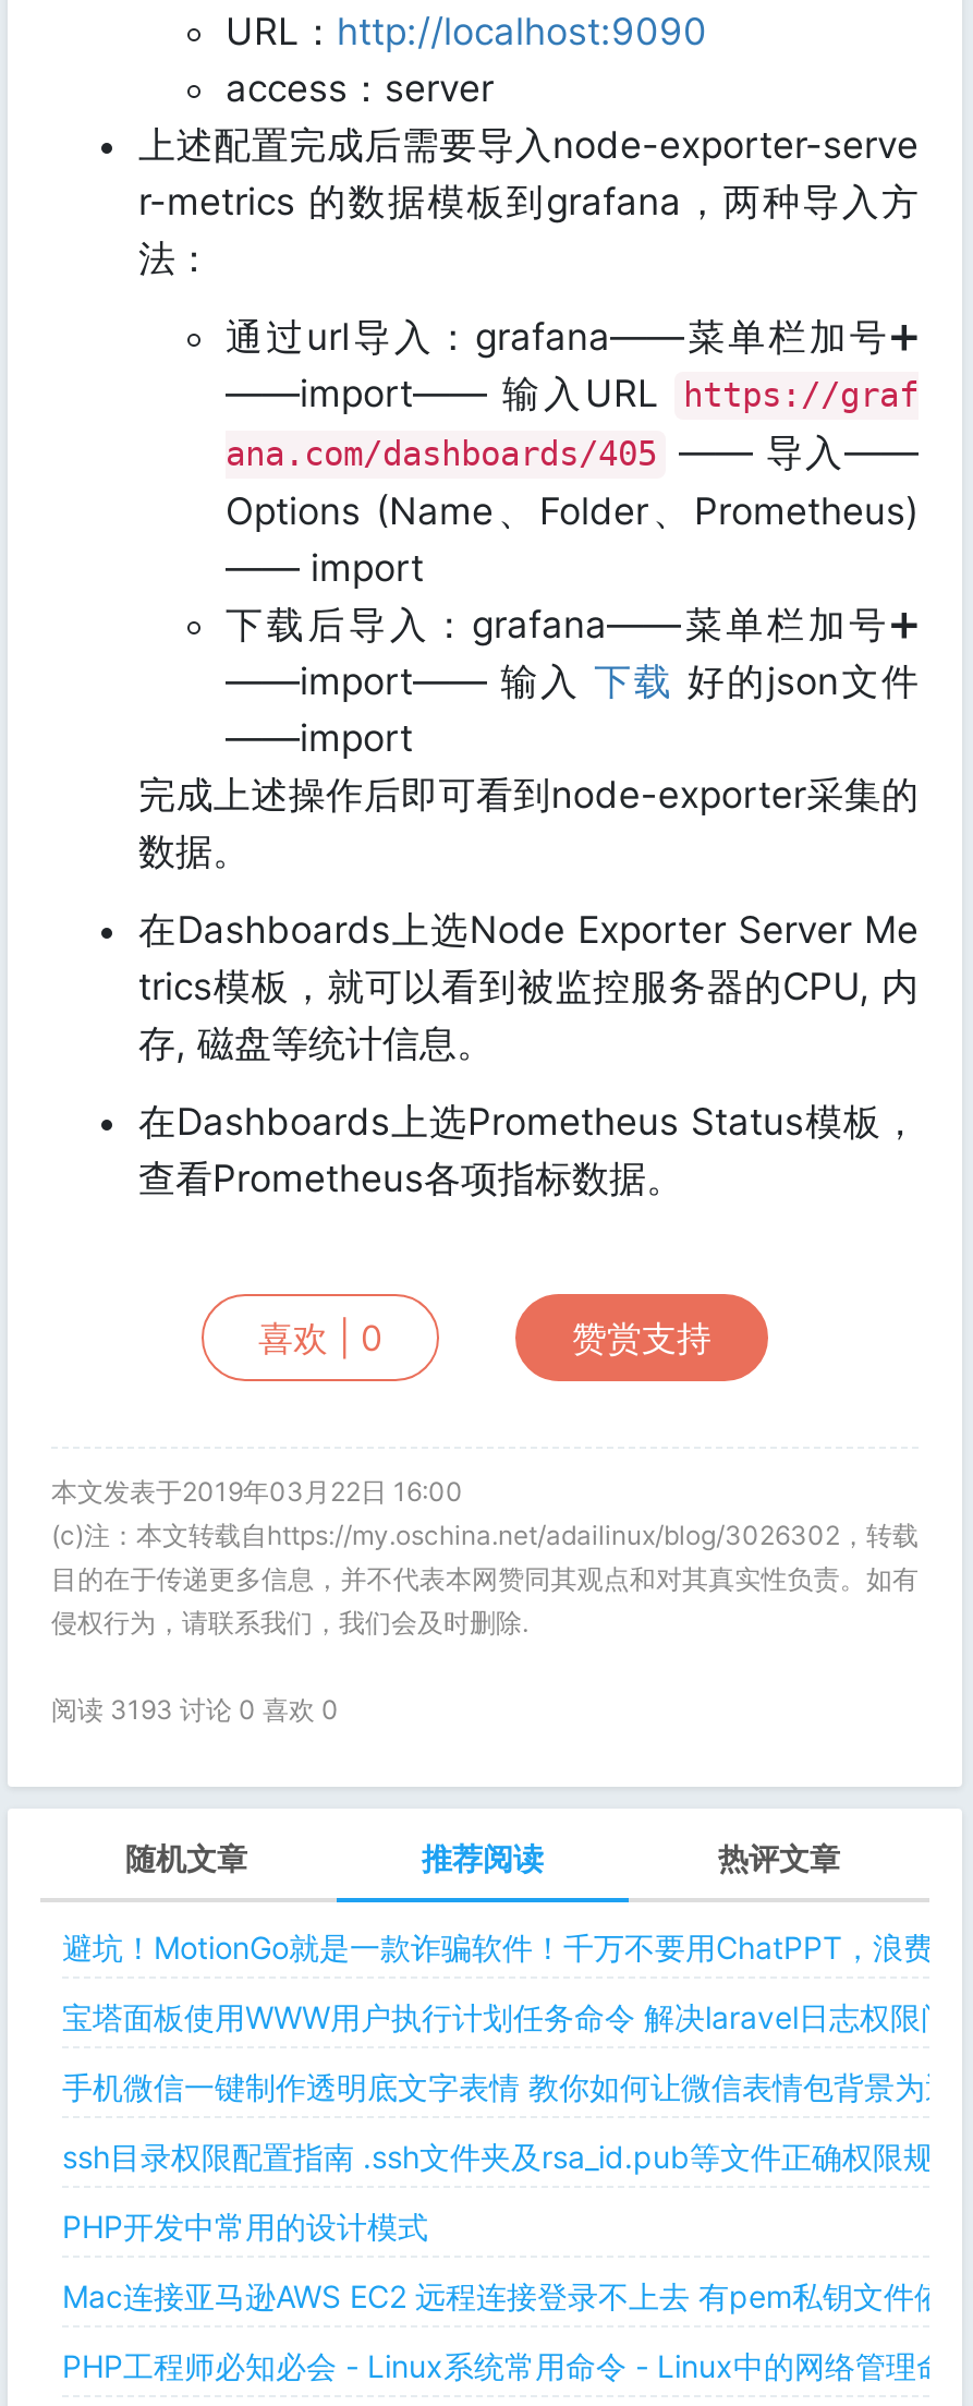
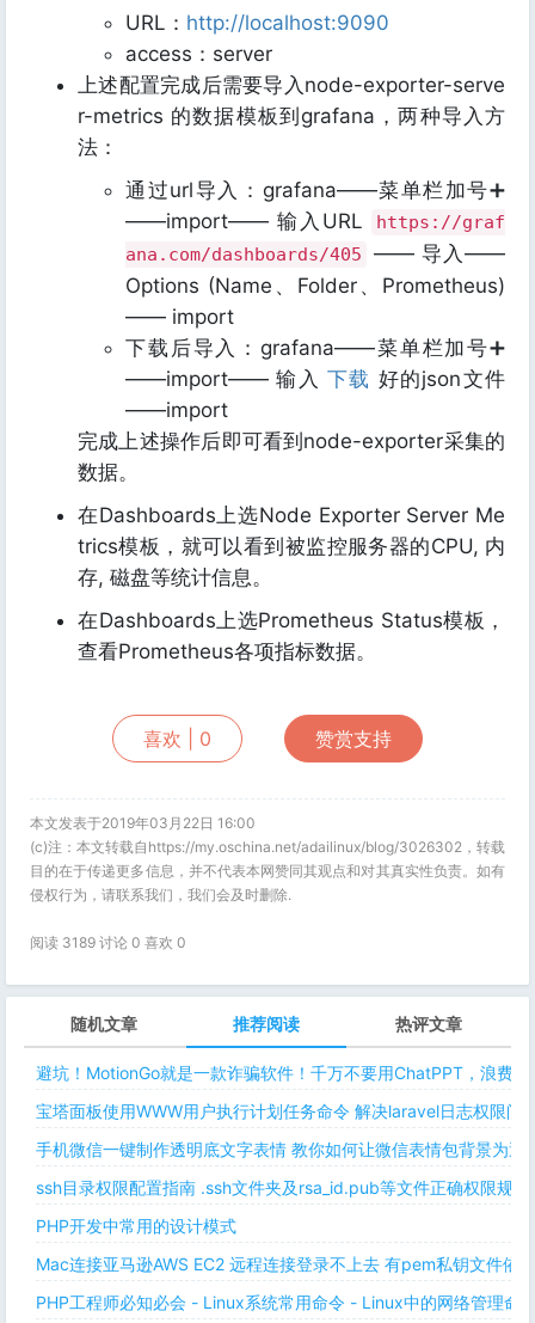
[51,1693,339,1726] 阅读 3193 讨论 0 喜欢0 -> [30,933,186,951] 阅读 3189 讨论 0 喜欢0

